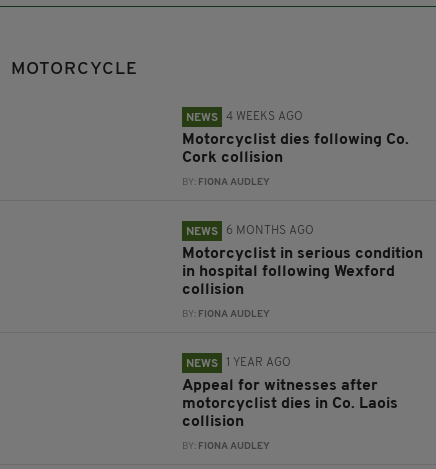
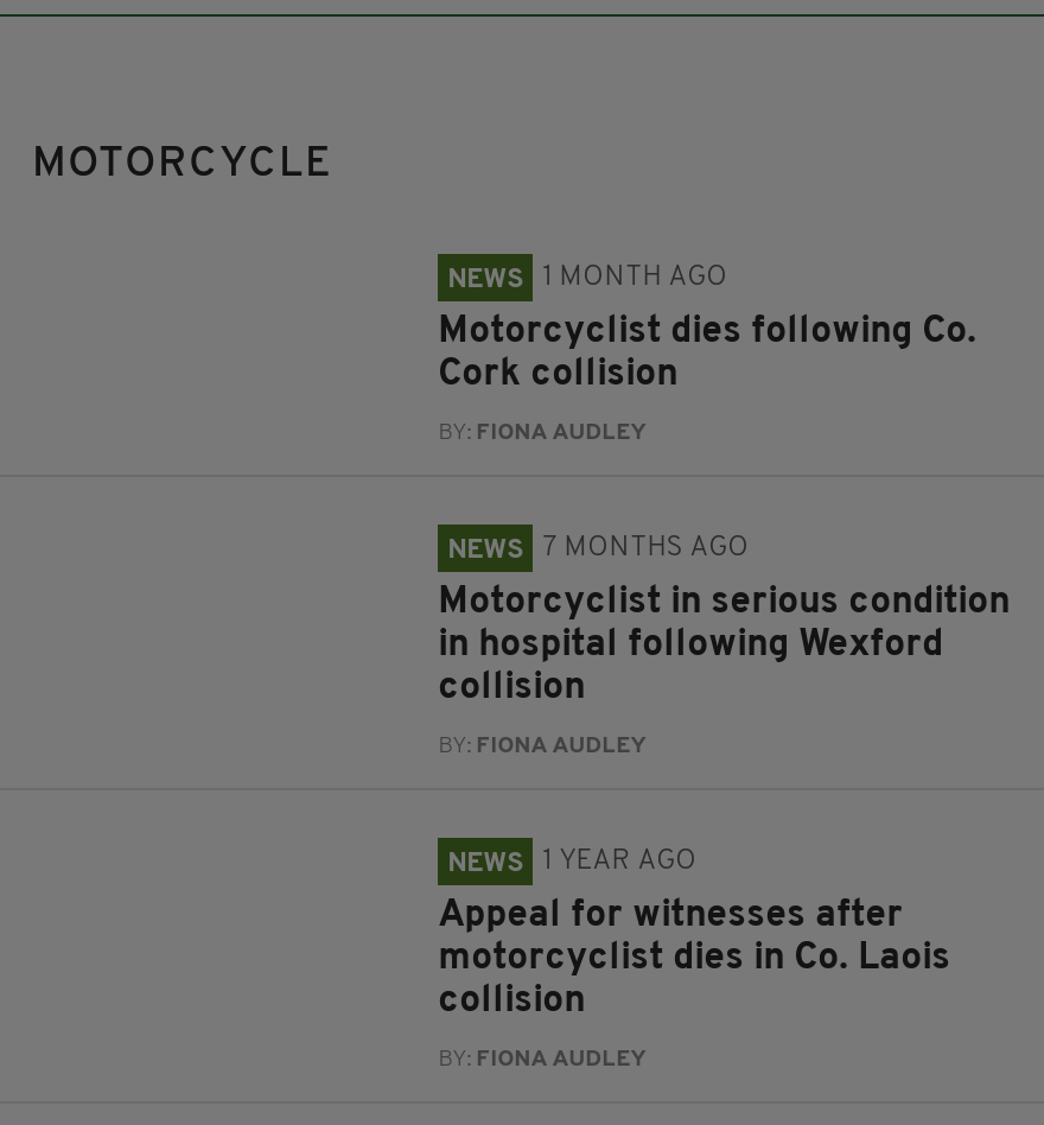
[186,111,303,124] NEWS 4 WEEKS AGO -> [447,263,727,294] NEWS 1 MONTH AGO
[186,225,314,238] NEWS 6 MONTHS AGO -> [447,534,749,565] NEWS 7 MONTHS AGO

